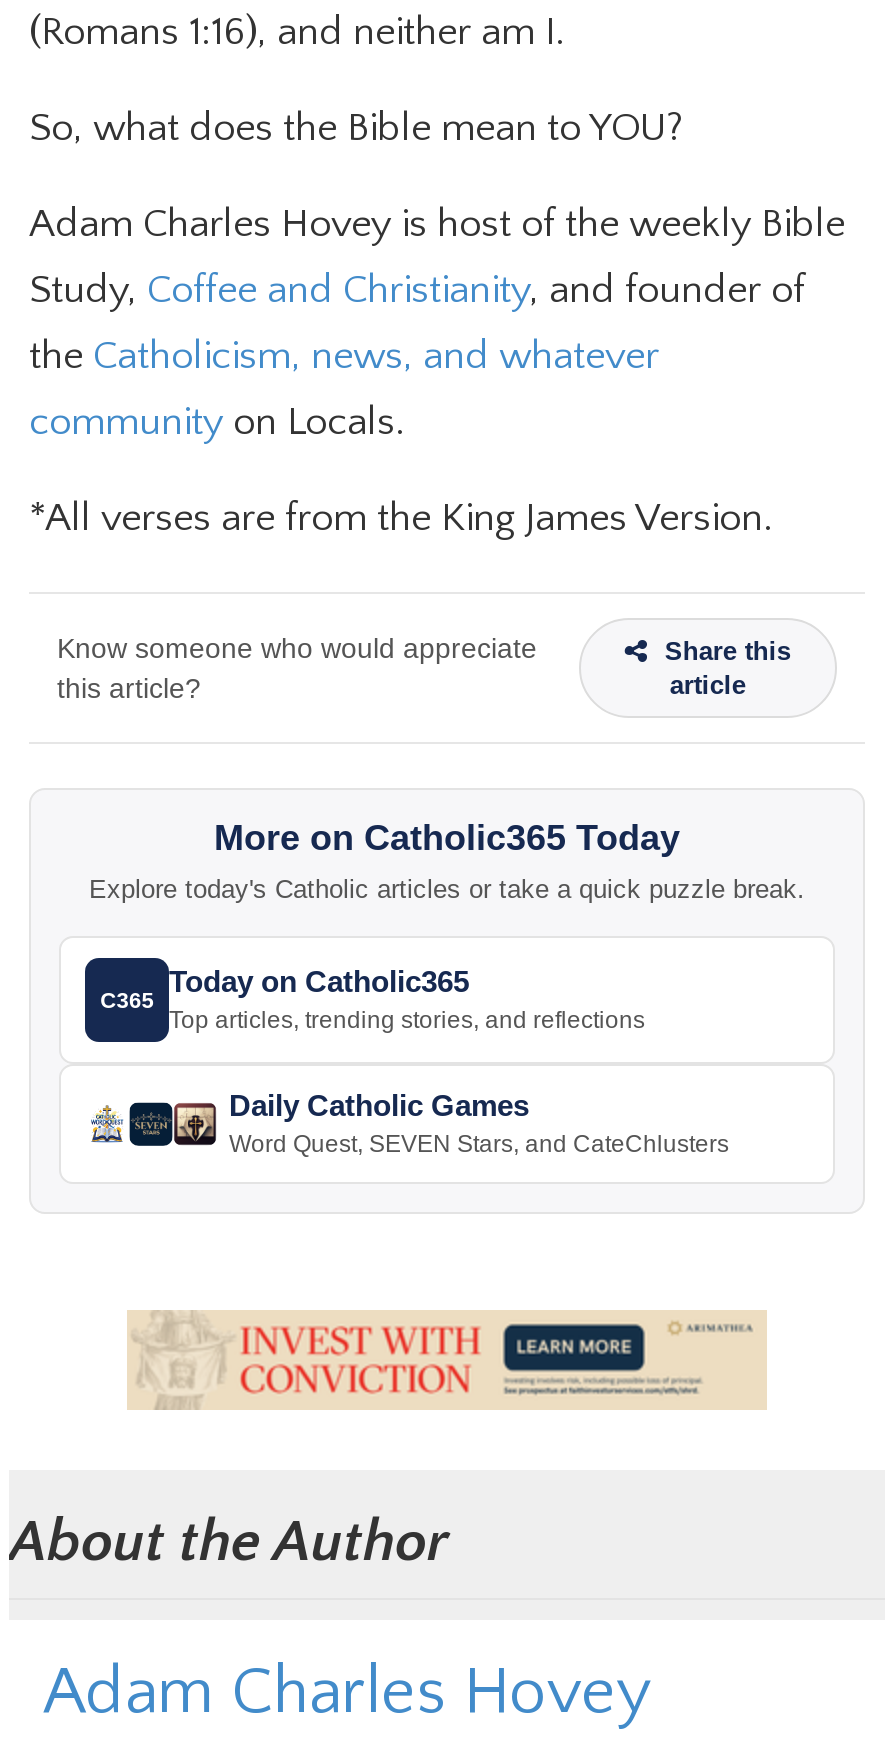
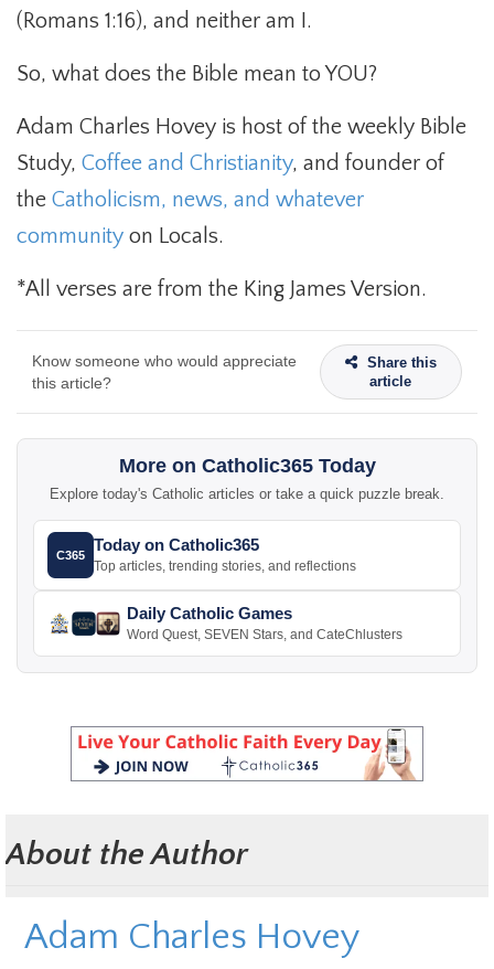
[129,1310,765,1410] [image] -> [71,726,423,781] [image]

